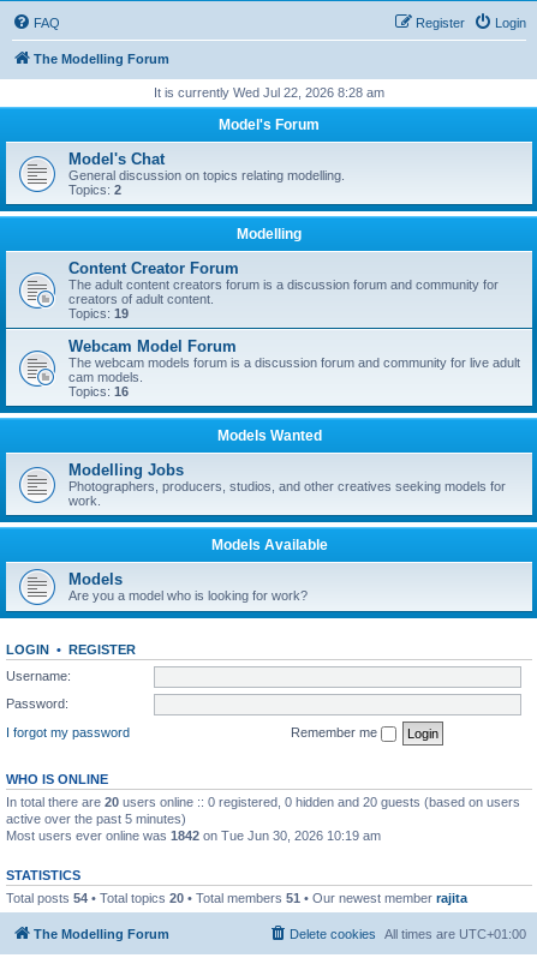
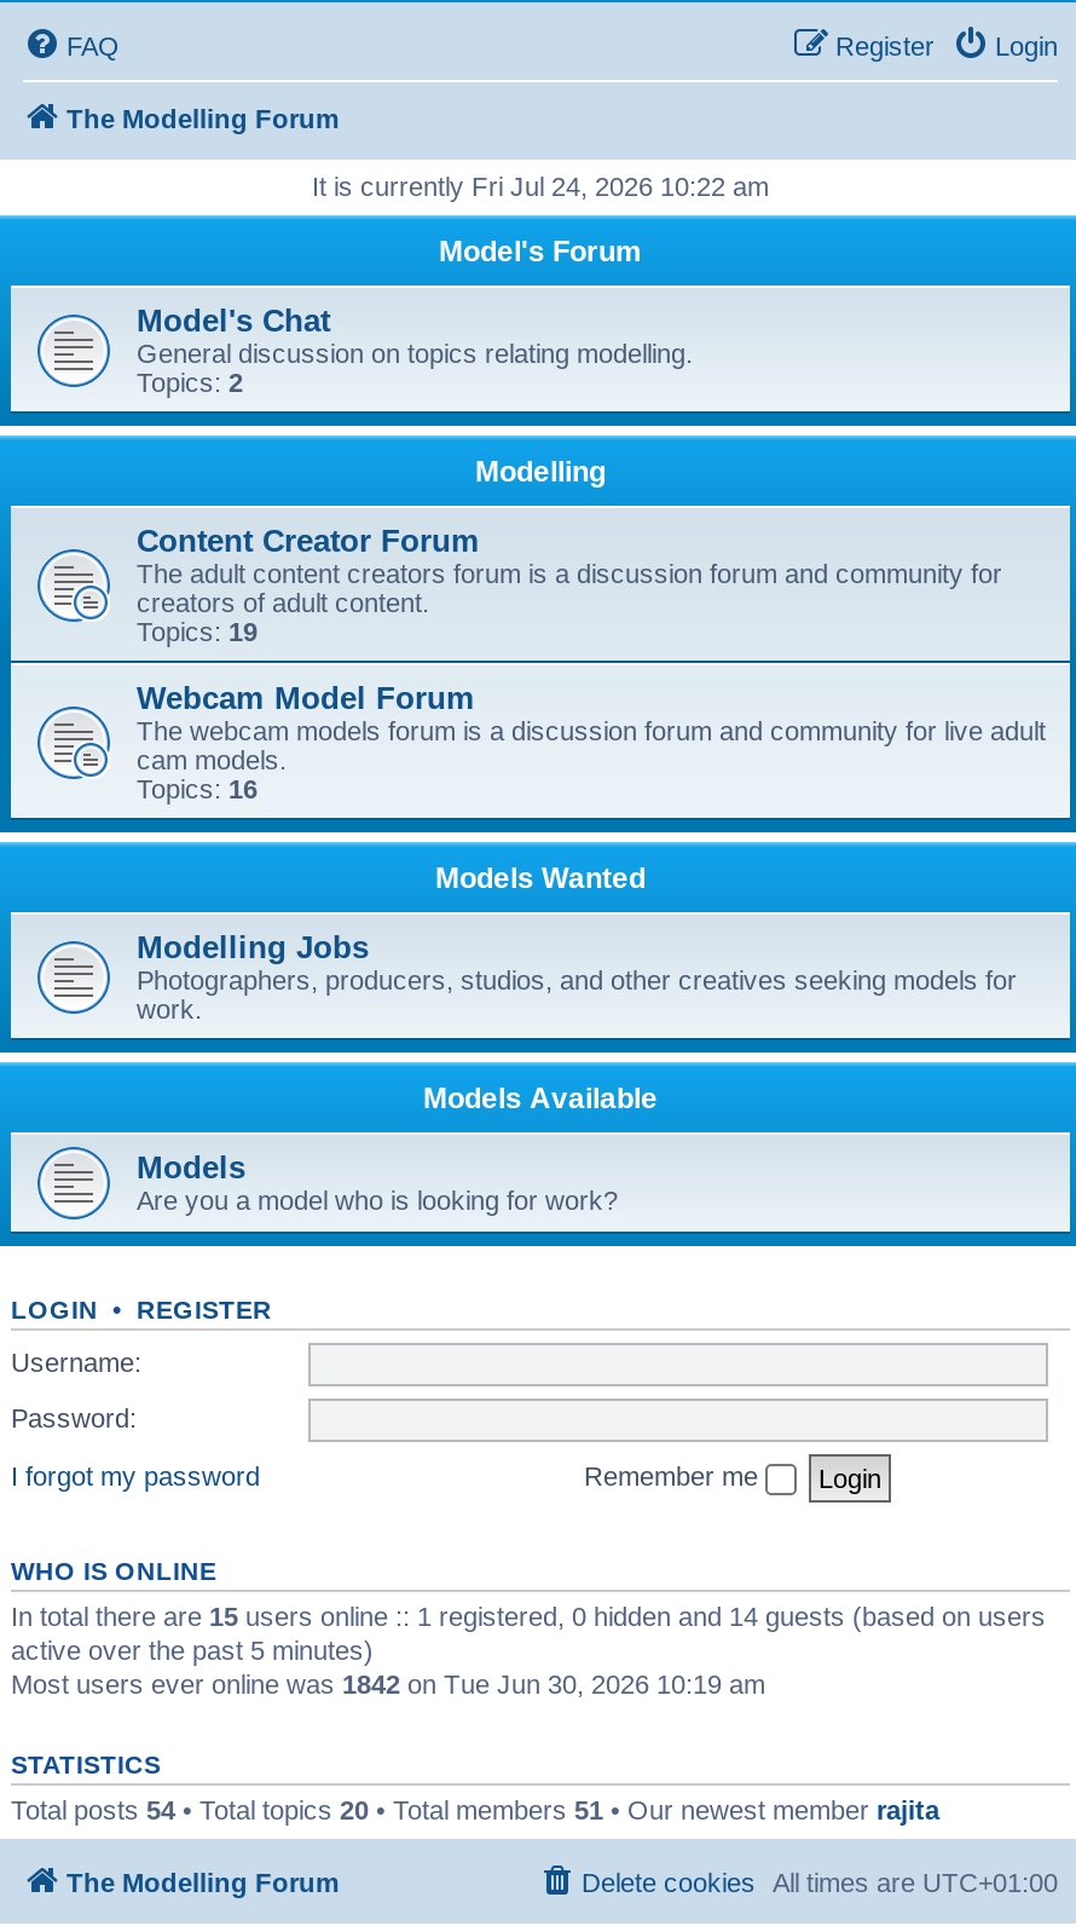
[154,85,384,100] It is currently Wed Jul 22, 2026 8:28 am -> [312,172,769,201] It is currently Fri Jul 24, 2026 10:22 am
[6,794,520,809] In total there are 20 users online :: 0 registered, 0 hidden and 20 guests (based on users -> [11,1601,1046,1630] In total there are 15 users online :: 1 registered, 0 hidden and 14 guests (based on users

